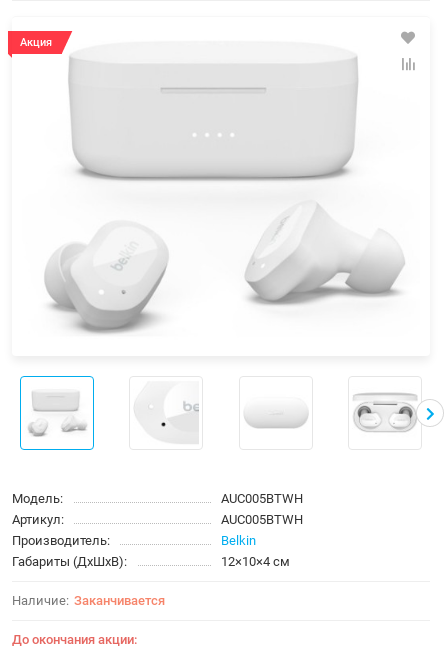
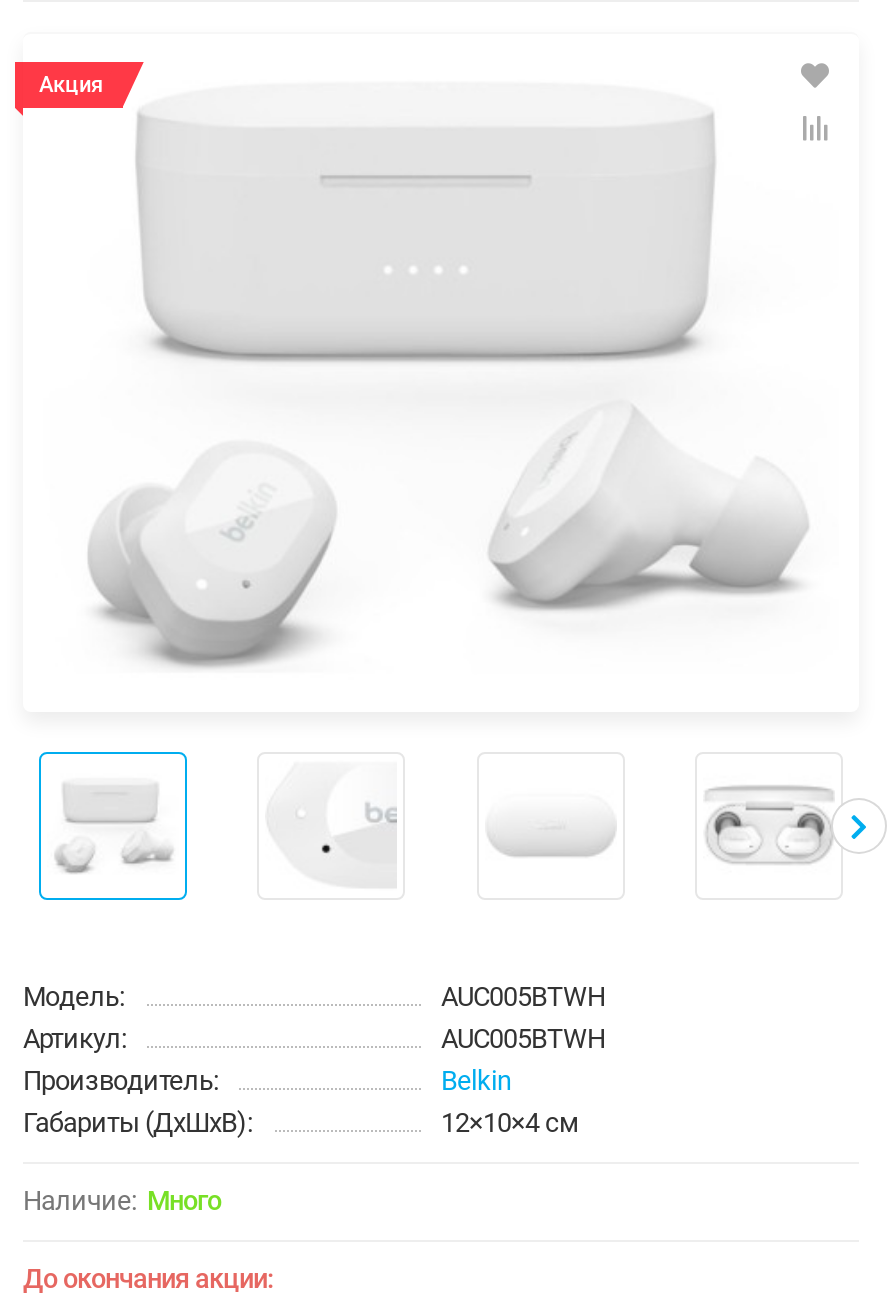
[74,593,165,608] Заканчивается -> [147,1185,221,1215] Много

